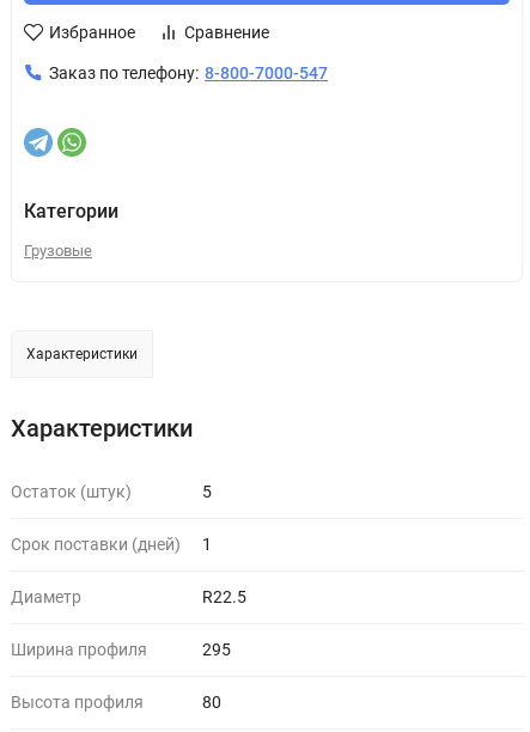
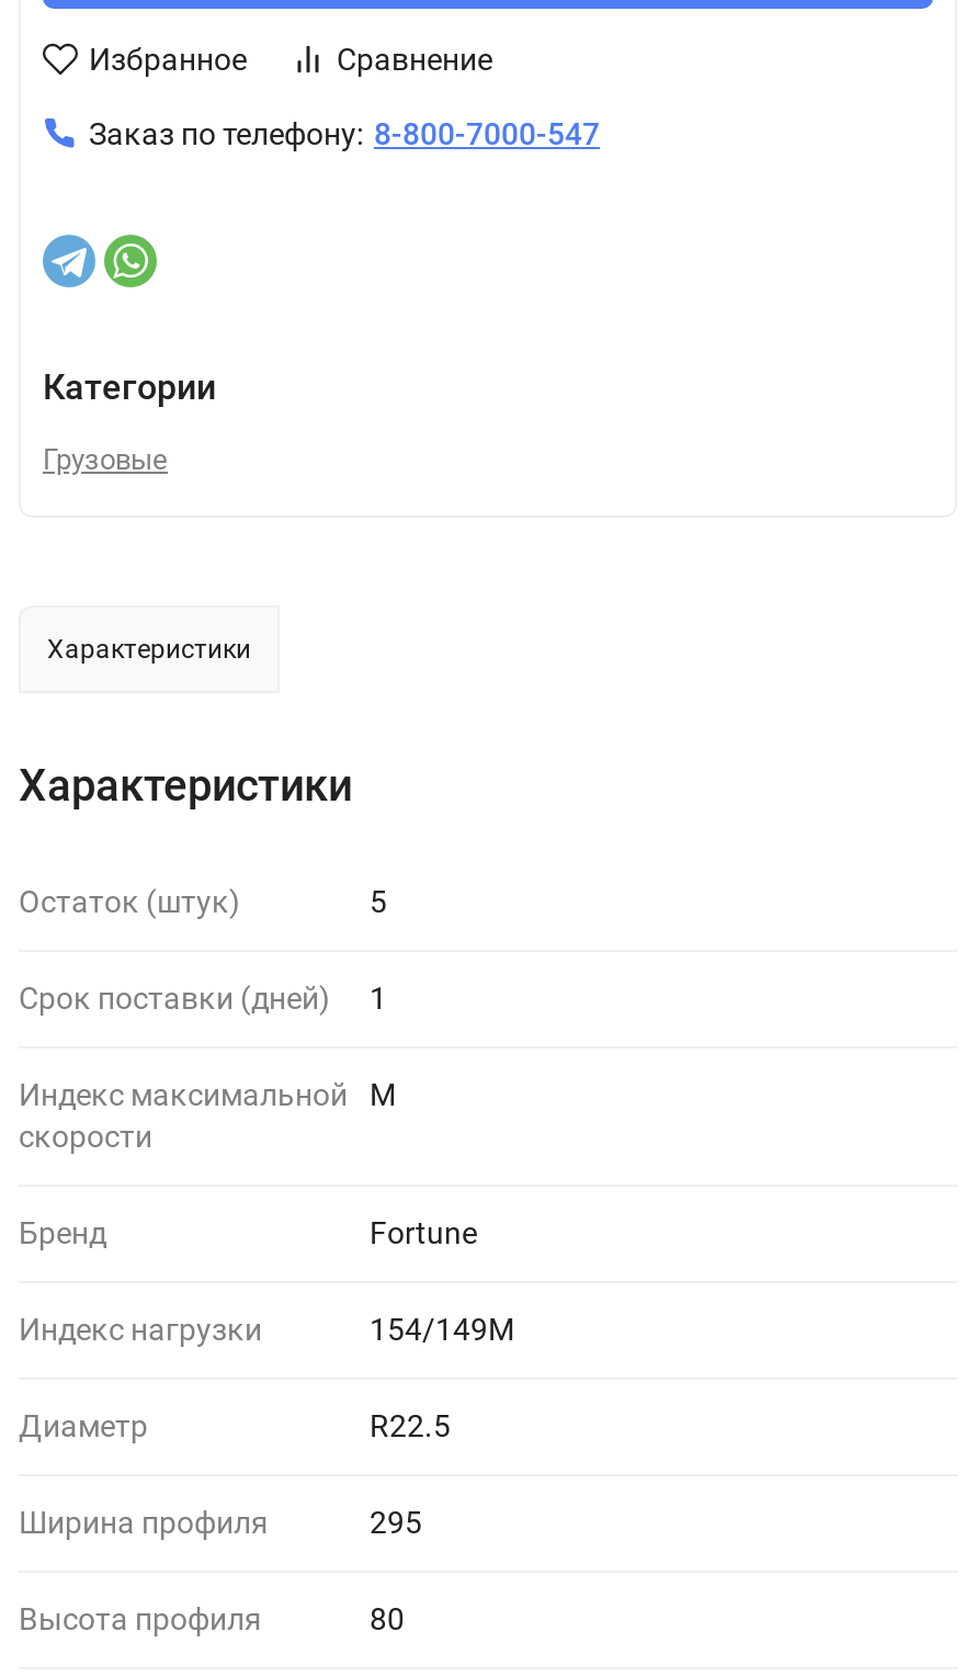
none -> [19,1077,348,1154] Индекс максимальной | скорости
none -> [19,1215,514,1347] Бренд | Fortune | Индекс нагрузки | 154/149M
none -> [370,1077,396,1112] M

